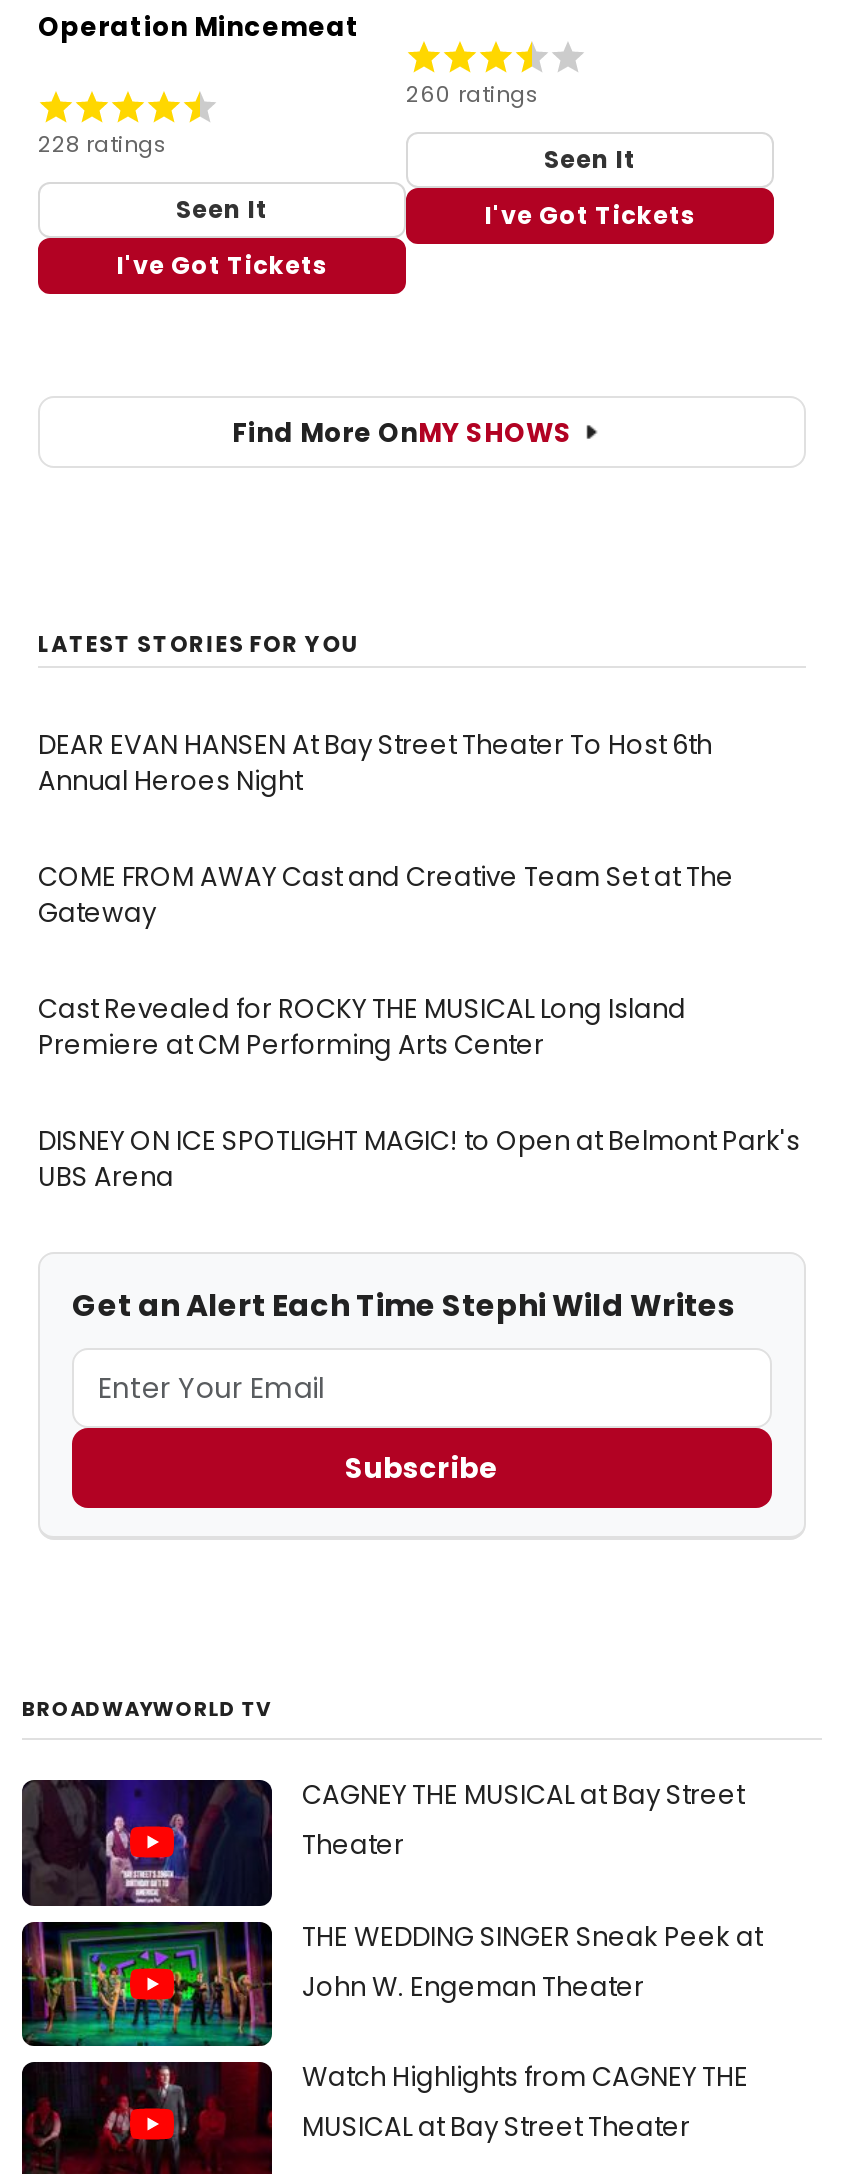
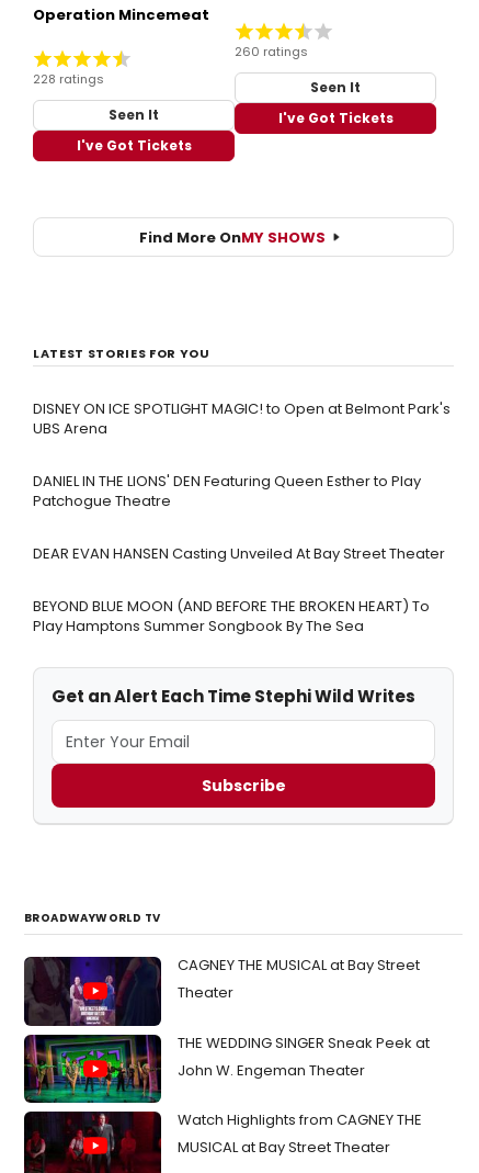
[38,726,734,1064] DEAR EVAN HANSEN At Bay Street Theater To Host 6th | Annual Heroes Night | COME FROM AWAY Cast and Creative Team Set at The | Gateway | Cast Revealed for ROCKY THE MUSICAL Long Island | Premiere at CM Performing Arts Center -> none
moved [38,1122,800,1196] -> [33,398,451,439]: DISNEY ON ICE SPOTLIGHT MAGIC! to Open at Belmont Park's | UBS Arena
none -> [33,471,445,637] DANIEL IN THE LIONS' DEN Featuring Queen Esther to Play | Patchogue Theatre | DEAR EVAN HANSEN Casting Unveiled At Bay Street Theater | BEYOND BLUE MOON (AND BEFORE THE BROKEN HEART) To | Play Hamptons Summer Songbook By The Sea

